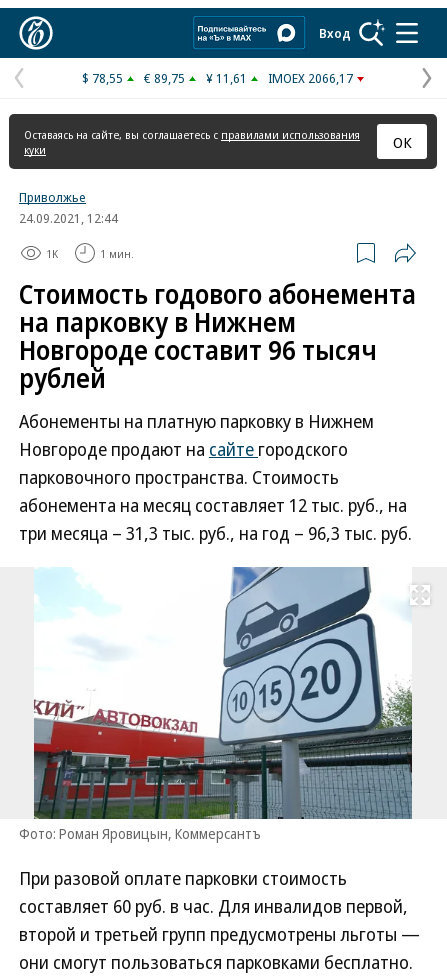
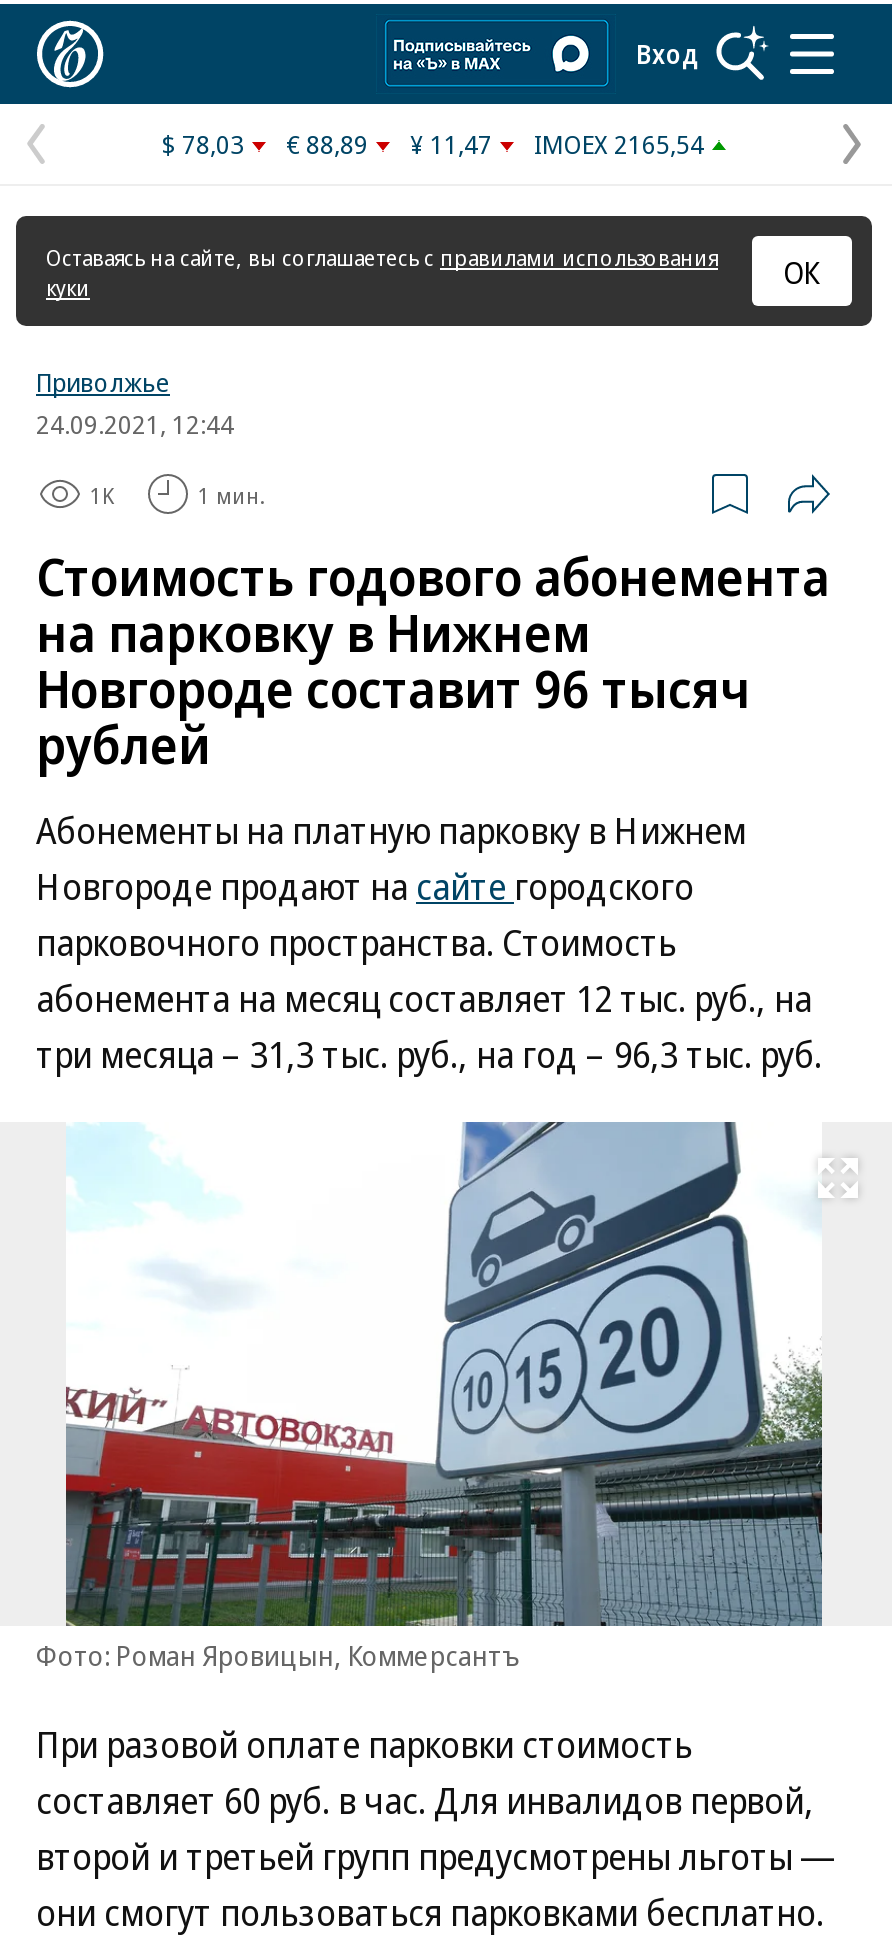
[82,69,123,87] $ 78,55 -> [162,126,244,162] $ 78,03
[144,69,185,87] € 89,75 -> [286,126,368,162] € 88,89
[206,69,247,87] ¥ 11,61 -> [410,126,492,162] ¥ 11,47
[268,69,353,87] IMOEX 2066,17 -> [534,126,704,162] IMOEX 2165,54

